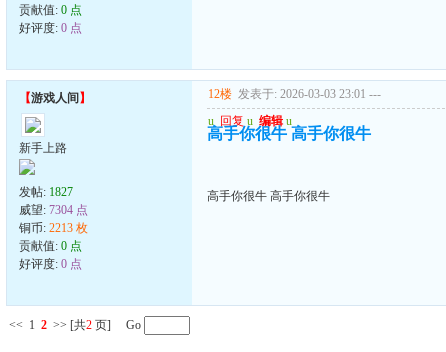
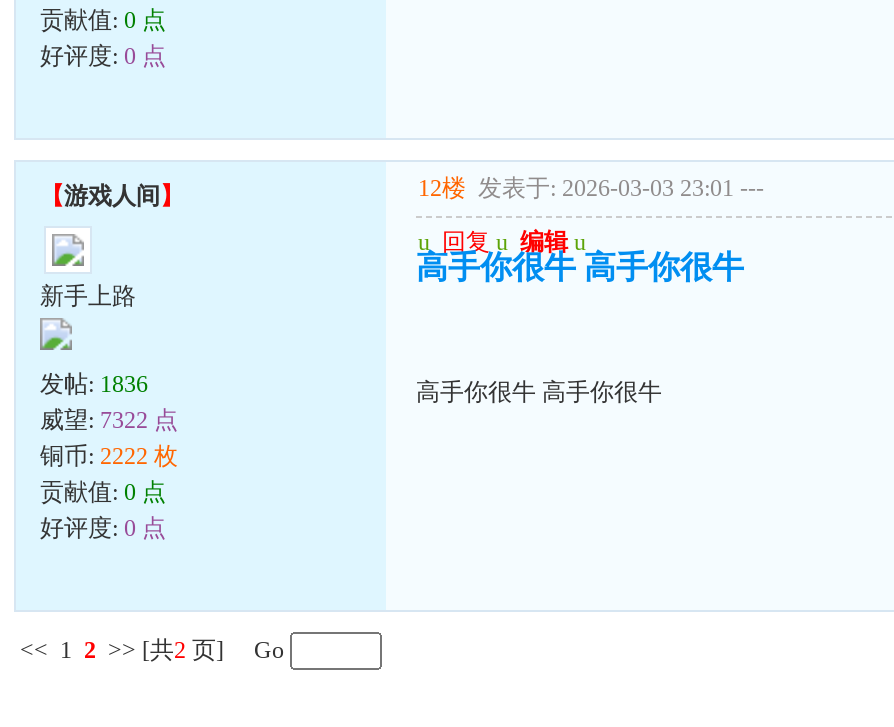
[19,185,73,199] 发帖: 1827 -> [40,370,148,398] 发帖: 1836
[19,203,88,217] 威望: 7304 点 -> [40,406,178,434] 威望: 7322 点
[19,221,88,235] 铜币: 2213 枚 -> [40,442,178,470] 铜币: 2222 枚

